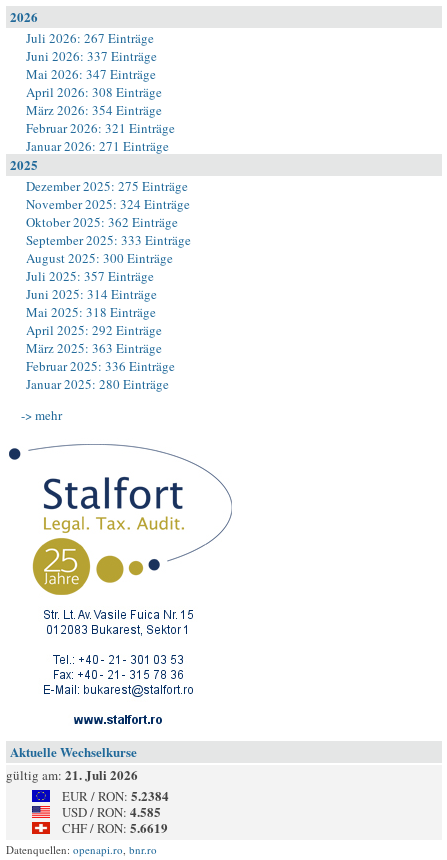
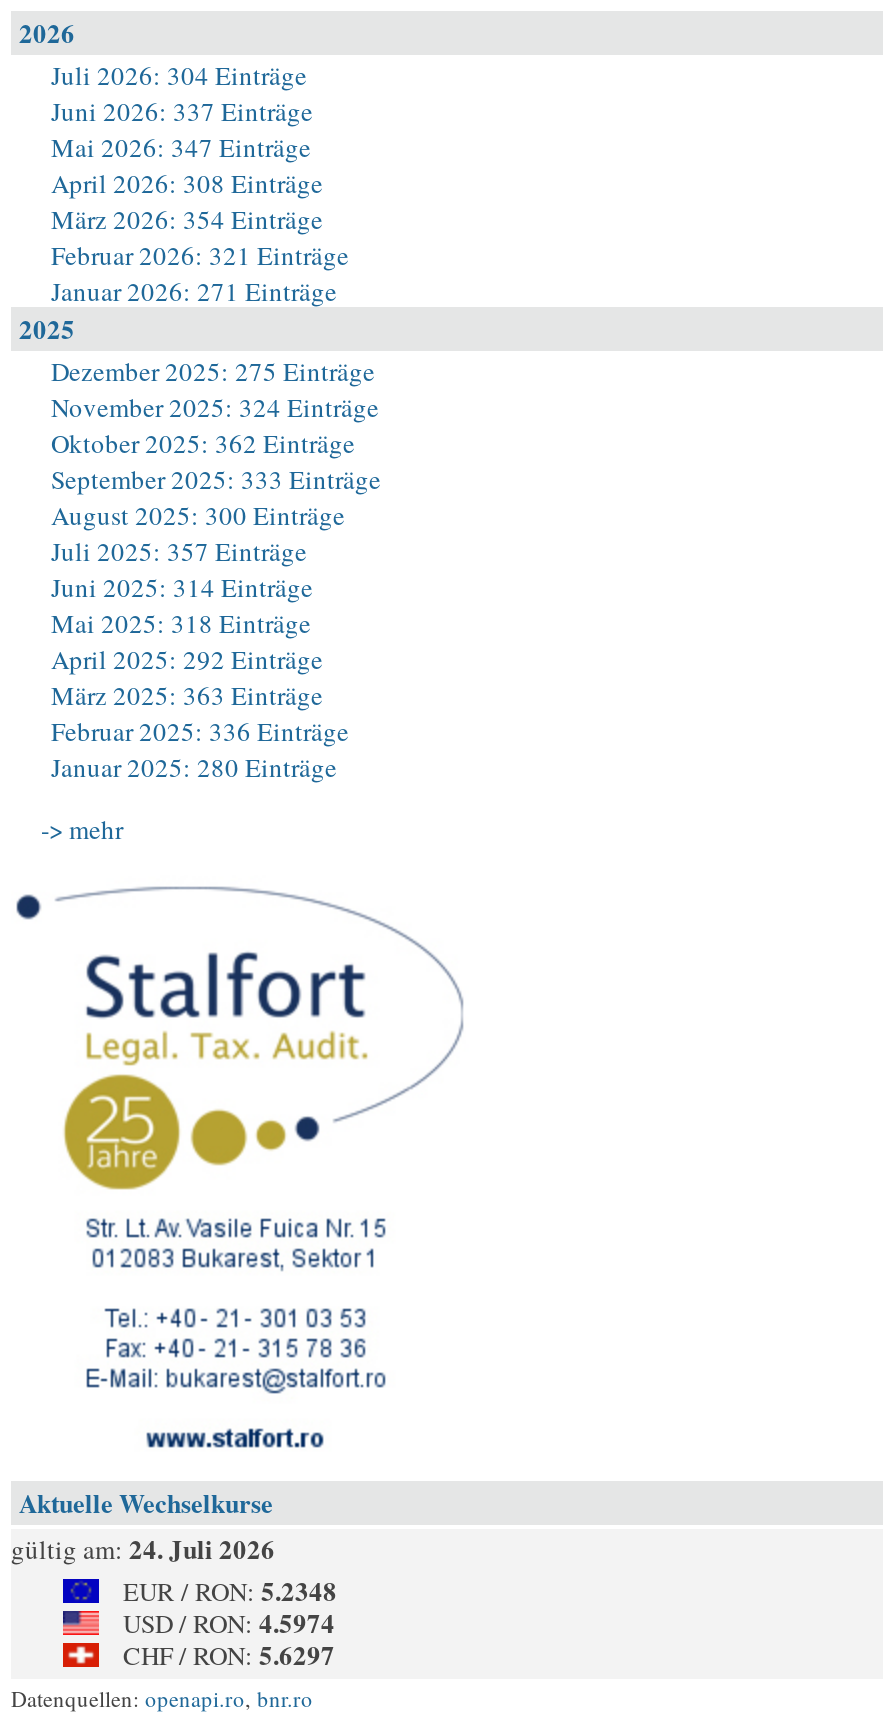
[26,29,154,47] Juli 2026: 267 Einträge -> [51,57,307,93] Juli 2026: 304 Einträge
[6,765,138,784] gültig am: 21. Juli 2026 -> [11,1529,275,1567] gültig am: 24. Juli 2026
[62,786,169,805] EUR / RON: 5.2384 -> [123,1571,337,1609] EUR / RON: 5.2348
[62,802,161,821] USD / RON: 4.585 -> [123,1603,335,1641] USD / RON: 4.5974
[62,818,168,837] CHF / RON: 5.6619 -> [123,1635,335,1673] CHF / RON: 5.6297

